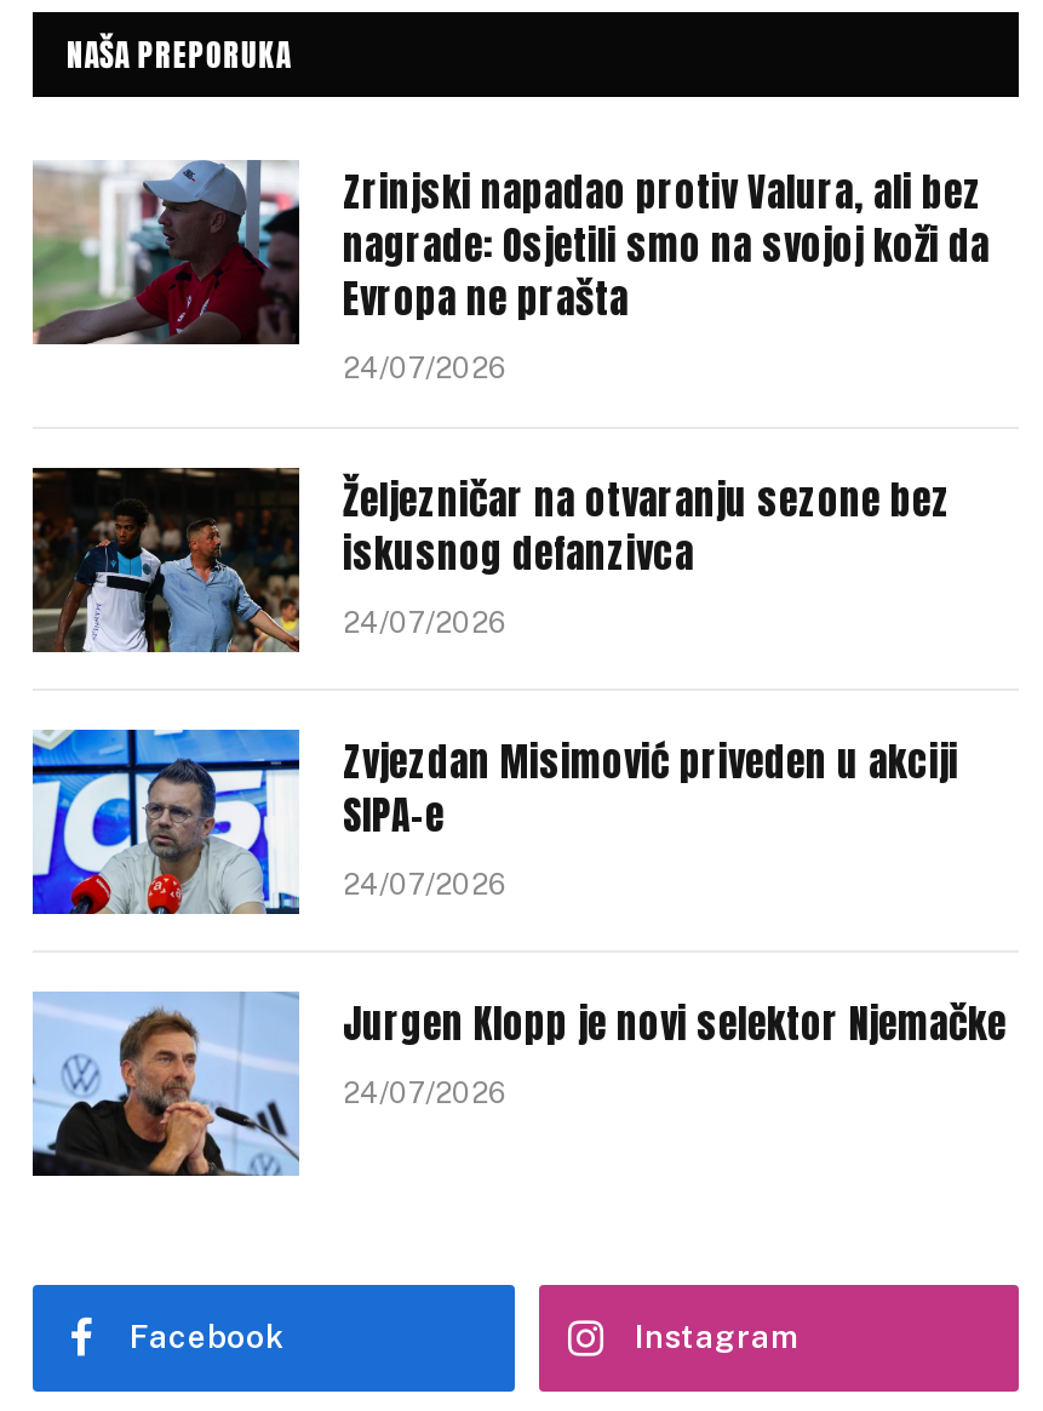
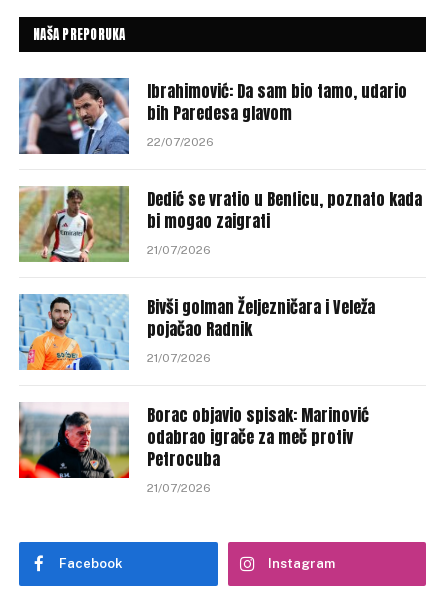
[30,160,990,385] [image] | Zrinjski napadao protiv Valura, ali bez | nagrade: Osjetili smo na svojoj koži da | Evropa ne prašta | 24/07/2026 -> [18,77,407,155] [image] | Ibrahimović: Da sam bio tamo, udario | bih Paredesa glavom | 22/07/2026
[30,422,951,655] [image] | Željezničar na otvaranju sezone bez | iskusnog defanzivca | 24/07/2026 -> [18,185,422,281] [image] | Dedić se vratio u Benficu, poznato kada | bi mogao zaigrati | 21/07/2026
[30,684,958,916] [image] | Zvjezdan Misimović priveden u akciji | SIPA-e | 24/07/2026 -> [18,293,375,389] [image] | Bivši golman Željezničara i Veleža | pojačao Radnik | 21/07/2026
[30,948,1007,1178] [image] | Jurgen Klopp je novi selektor Njemačke | 24/07/2026 -> [18,402,369,497] [image] | Borac objavio spisak: Marinović | odabrao igrače za meč protiv | Petrocuba | 21/07/2026

